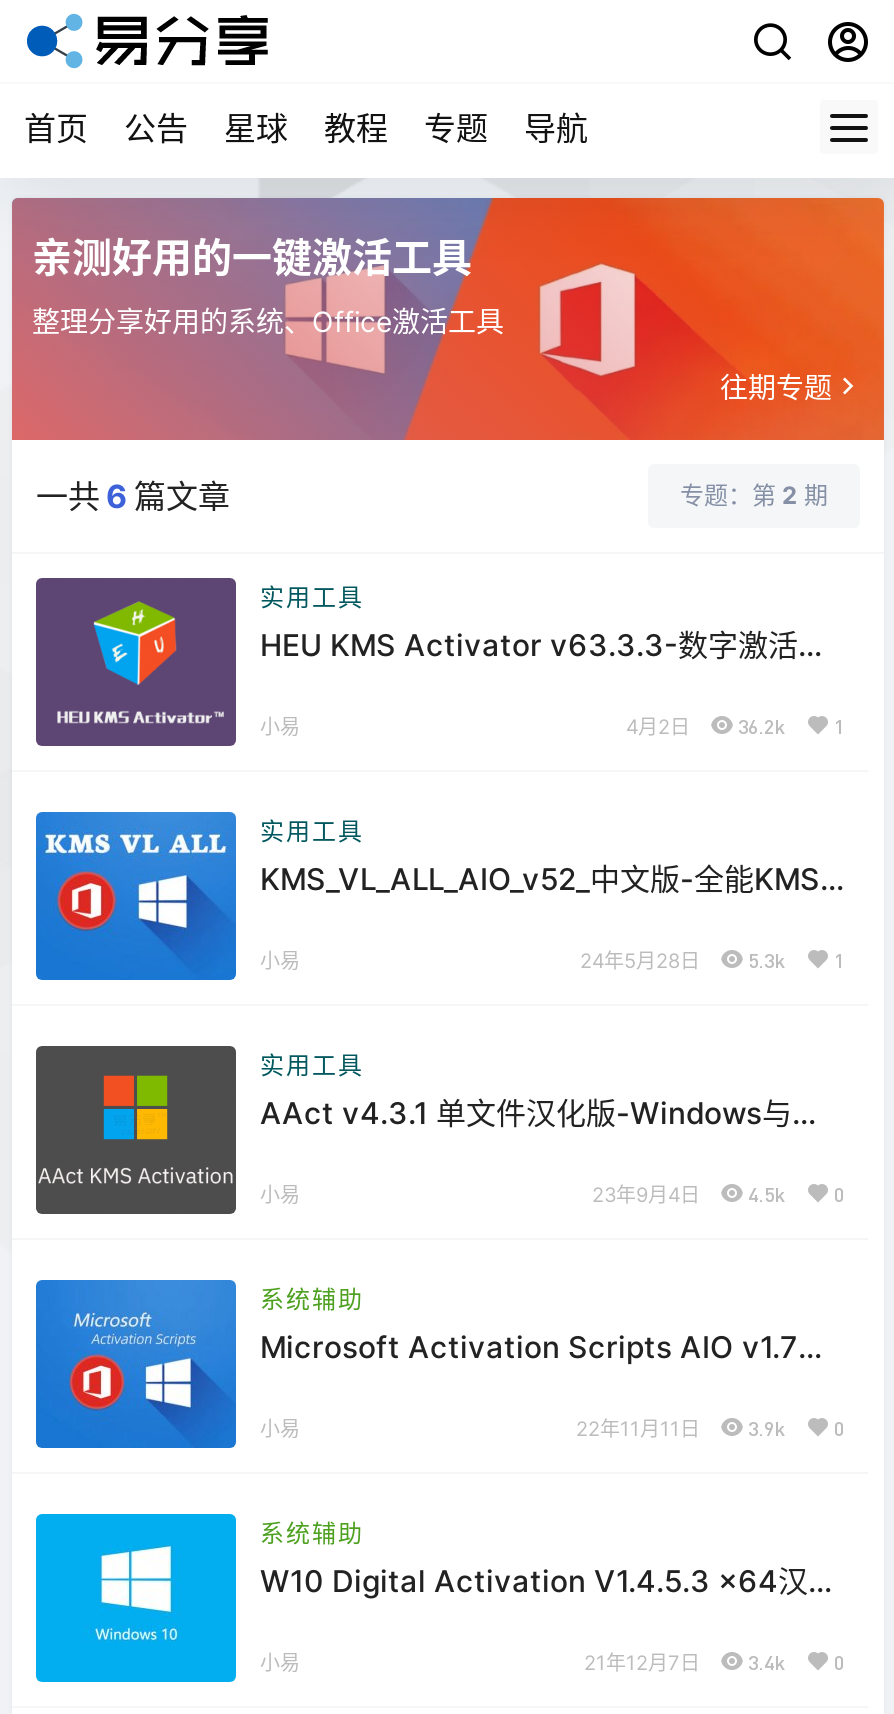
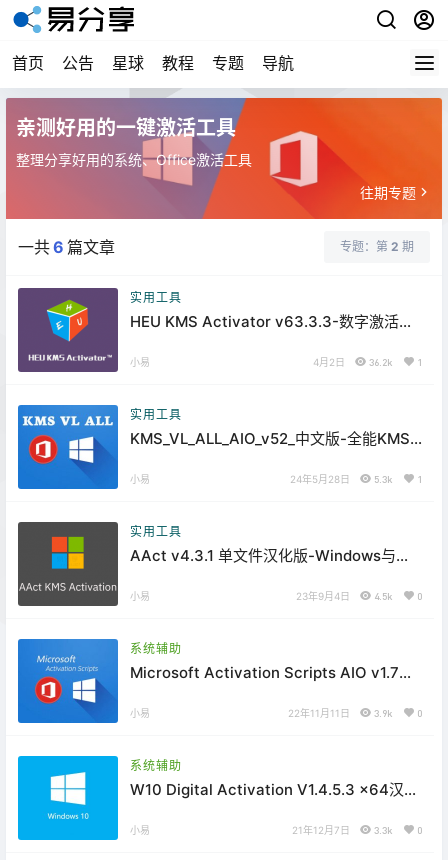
[584,1650,844,1674] 21年12月7日 3.4k 0 -> [292,824,422,836] 21年12月7日 3.3k 0

